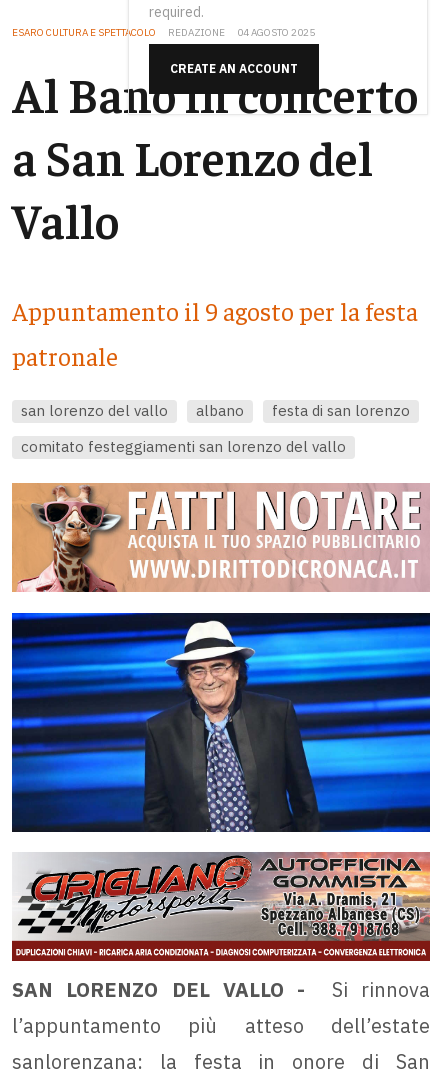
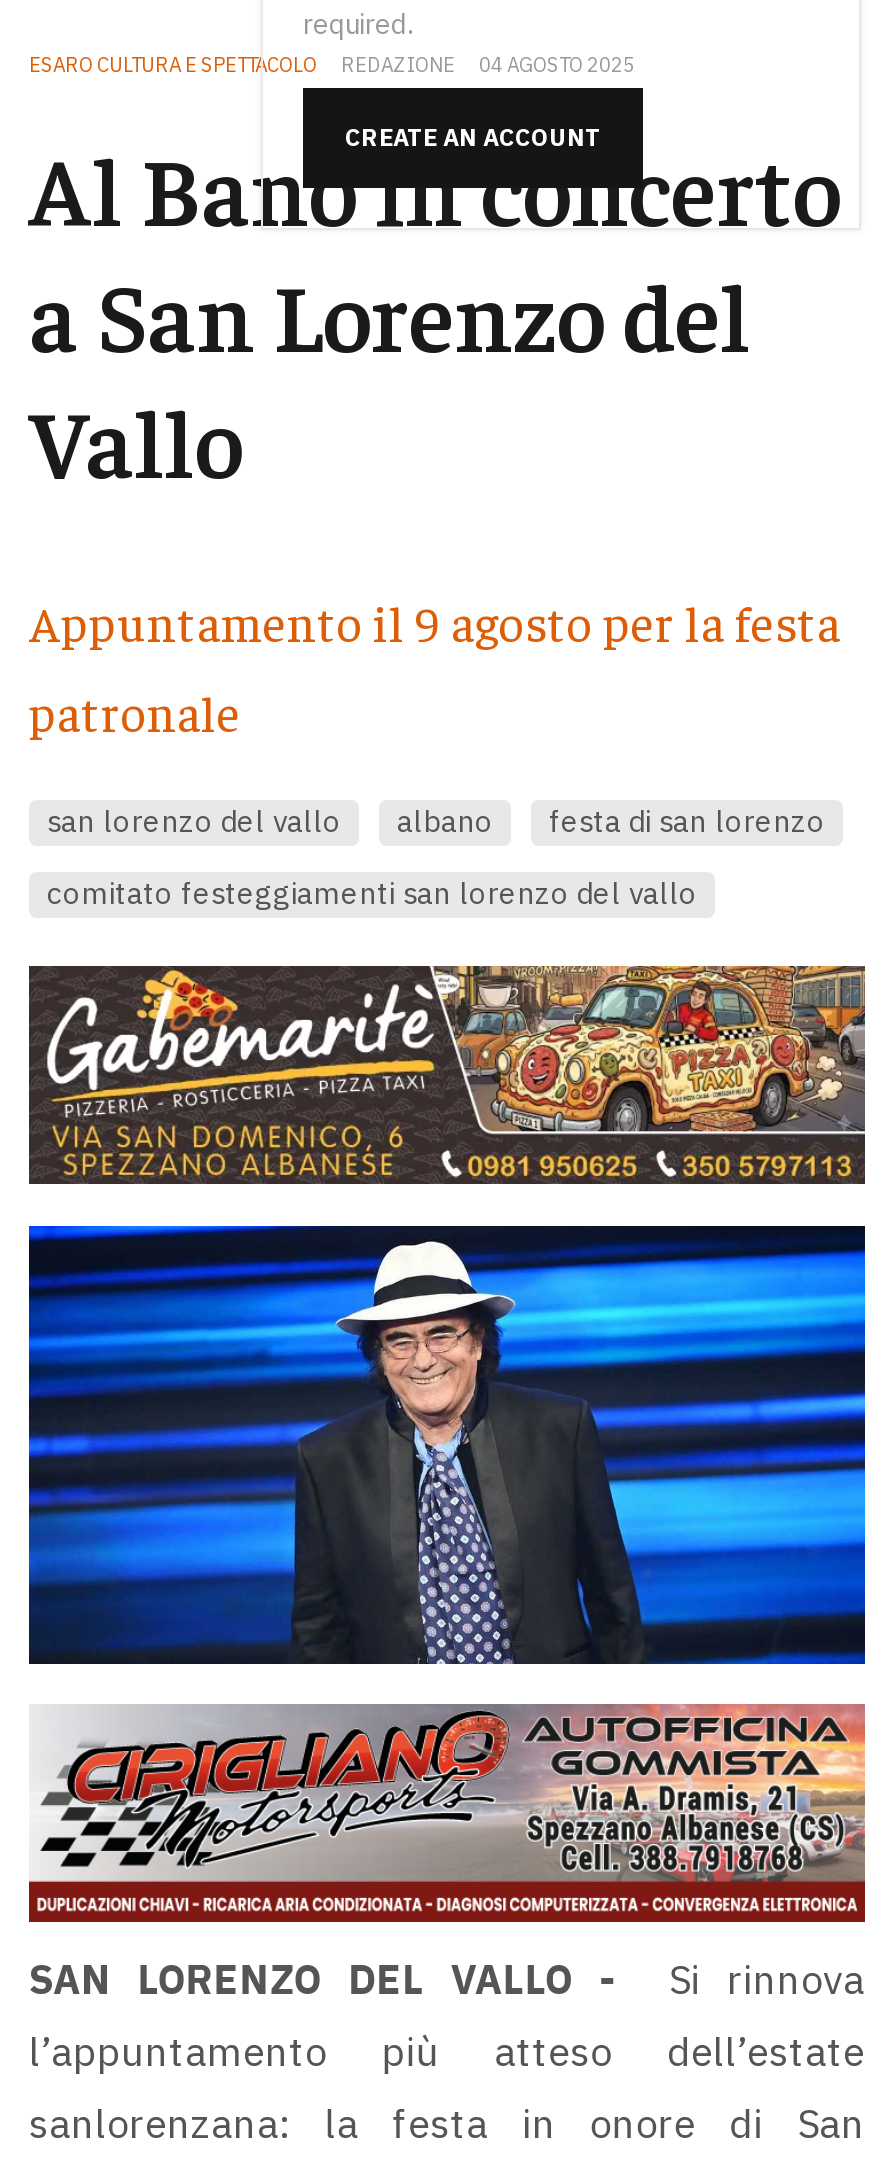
[11,482,429,593] [image] -> [27,964,865,1186] [image]

